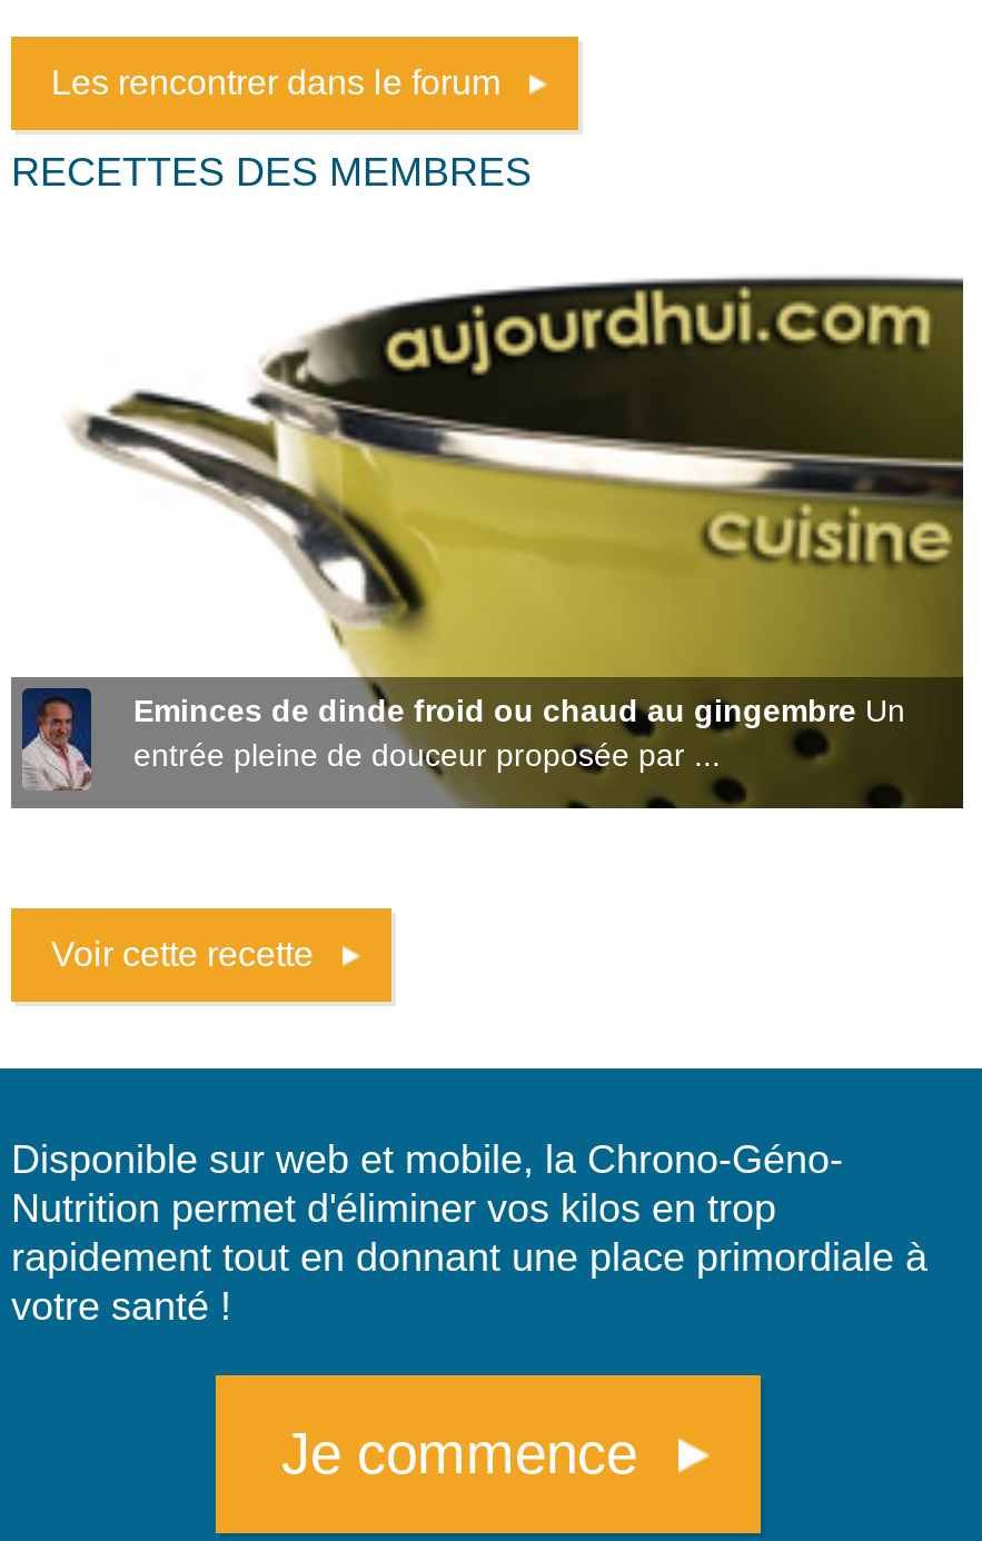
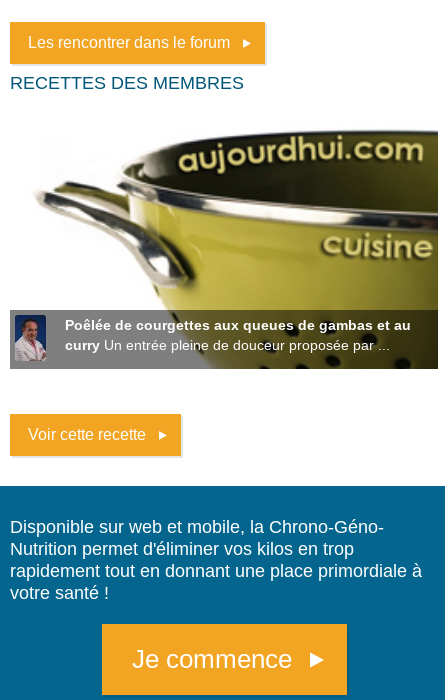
[133,693,905,773] Eminces de dinde froid ou chaud au gingembre Un | entrée pleine de douceur proposée par ... -> [65,317,411,353] Poêlée de courgettes aux queues de gambas et au | curry Un entrée pleine de douceur proposée par ...

